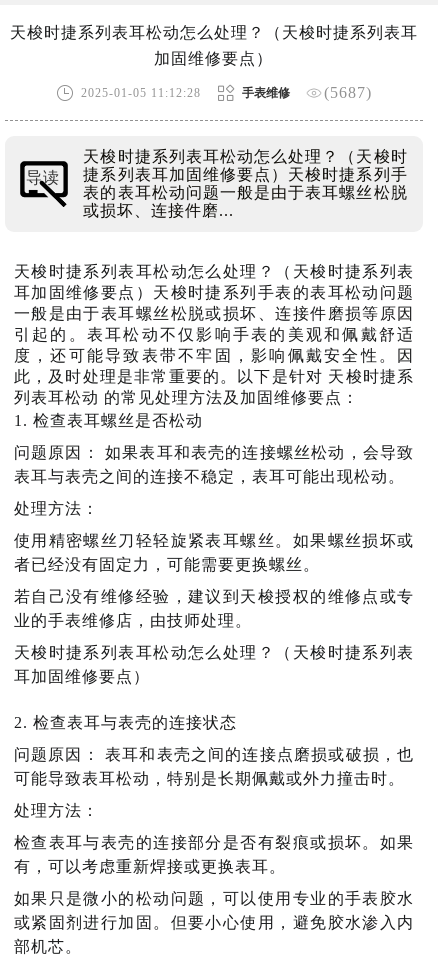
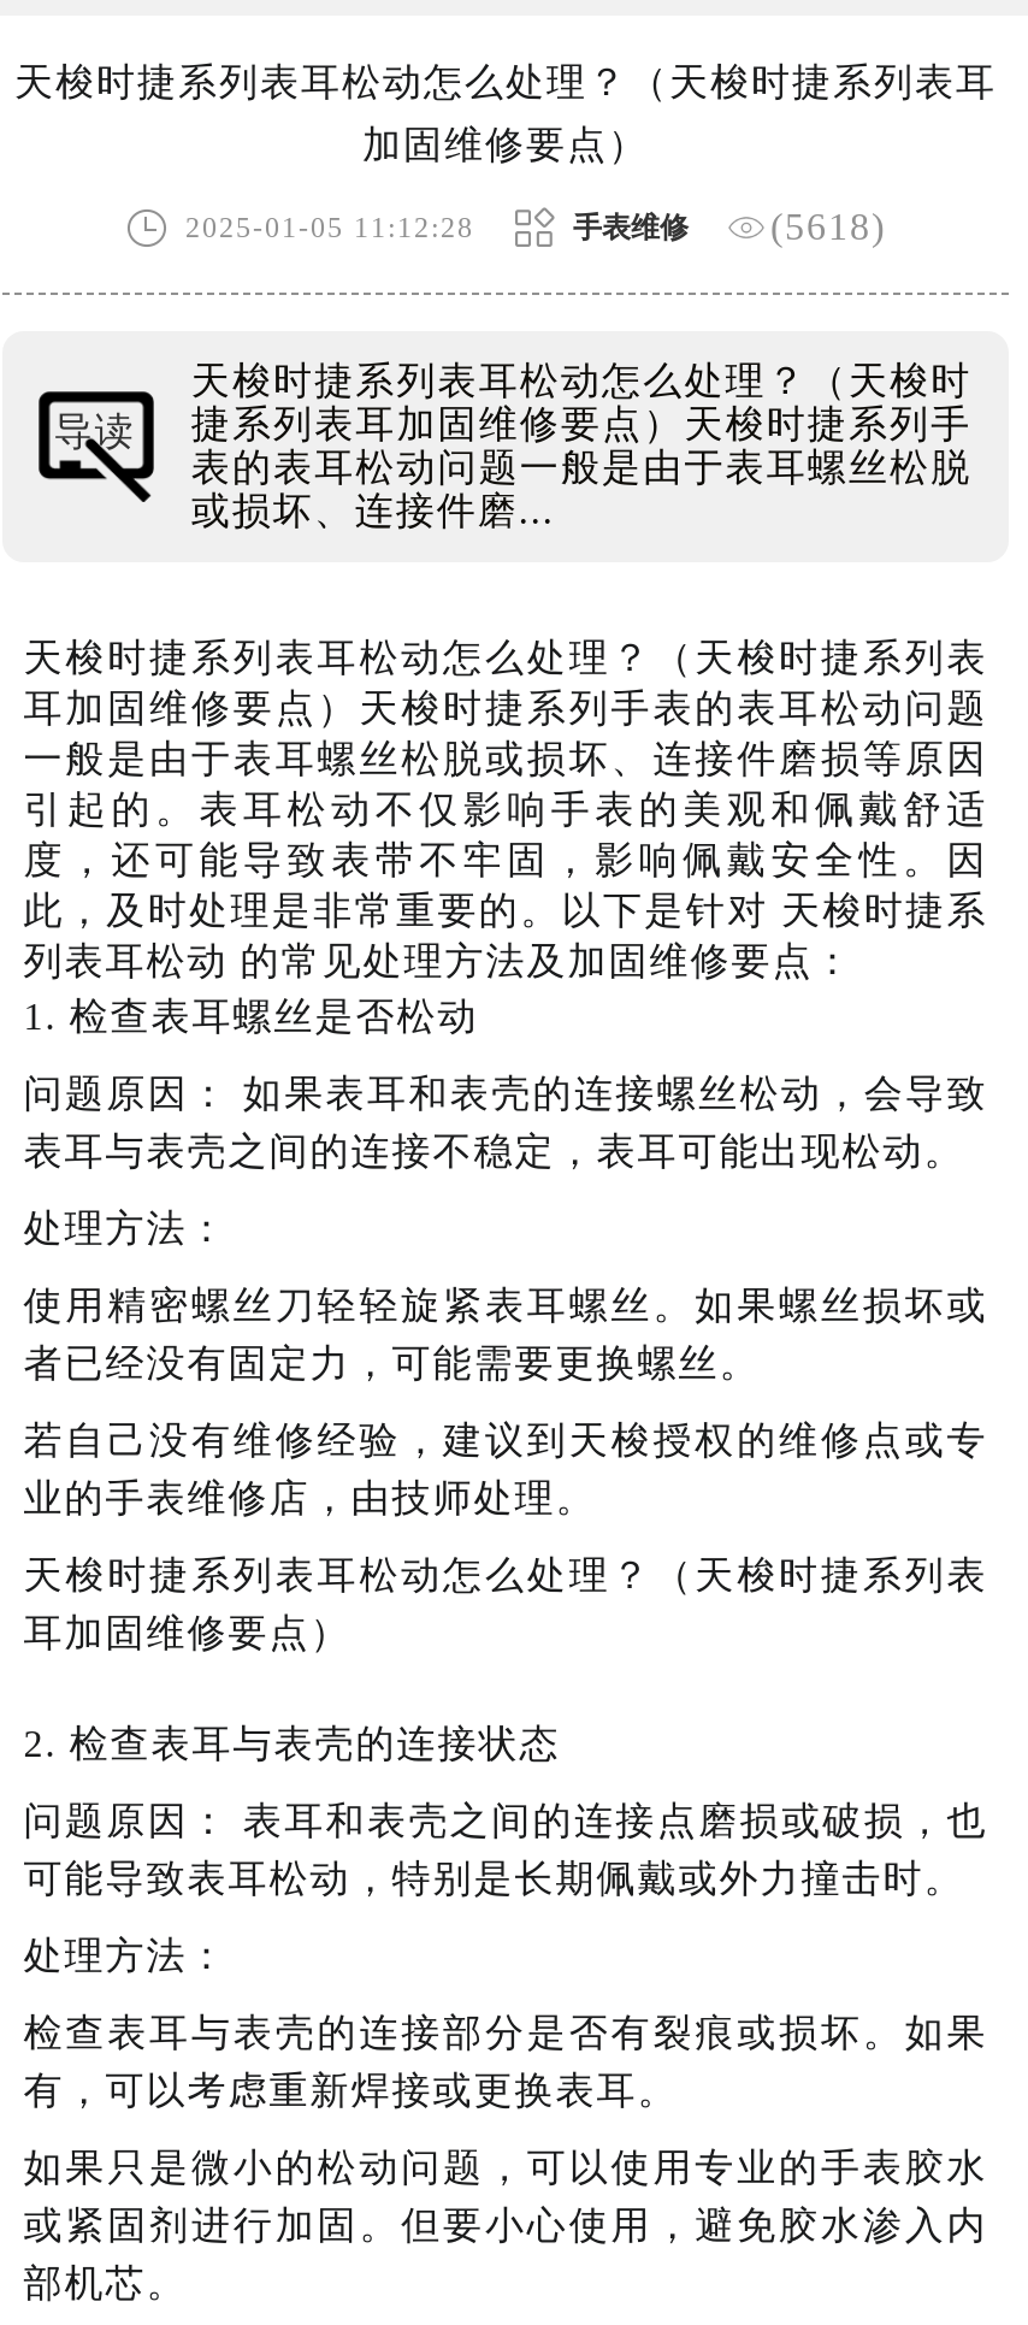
[324,84,372,101] (5687) -> [770,206,886,247] (5618)

